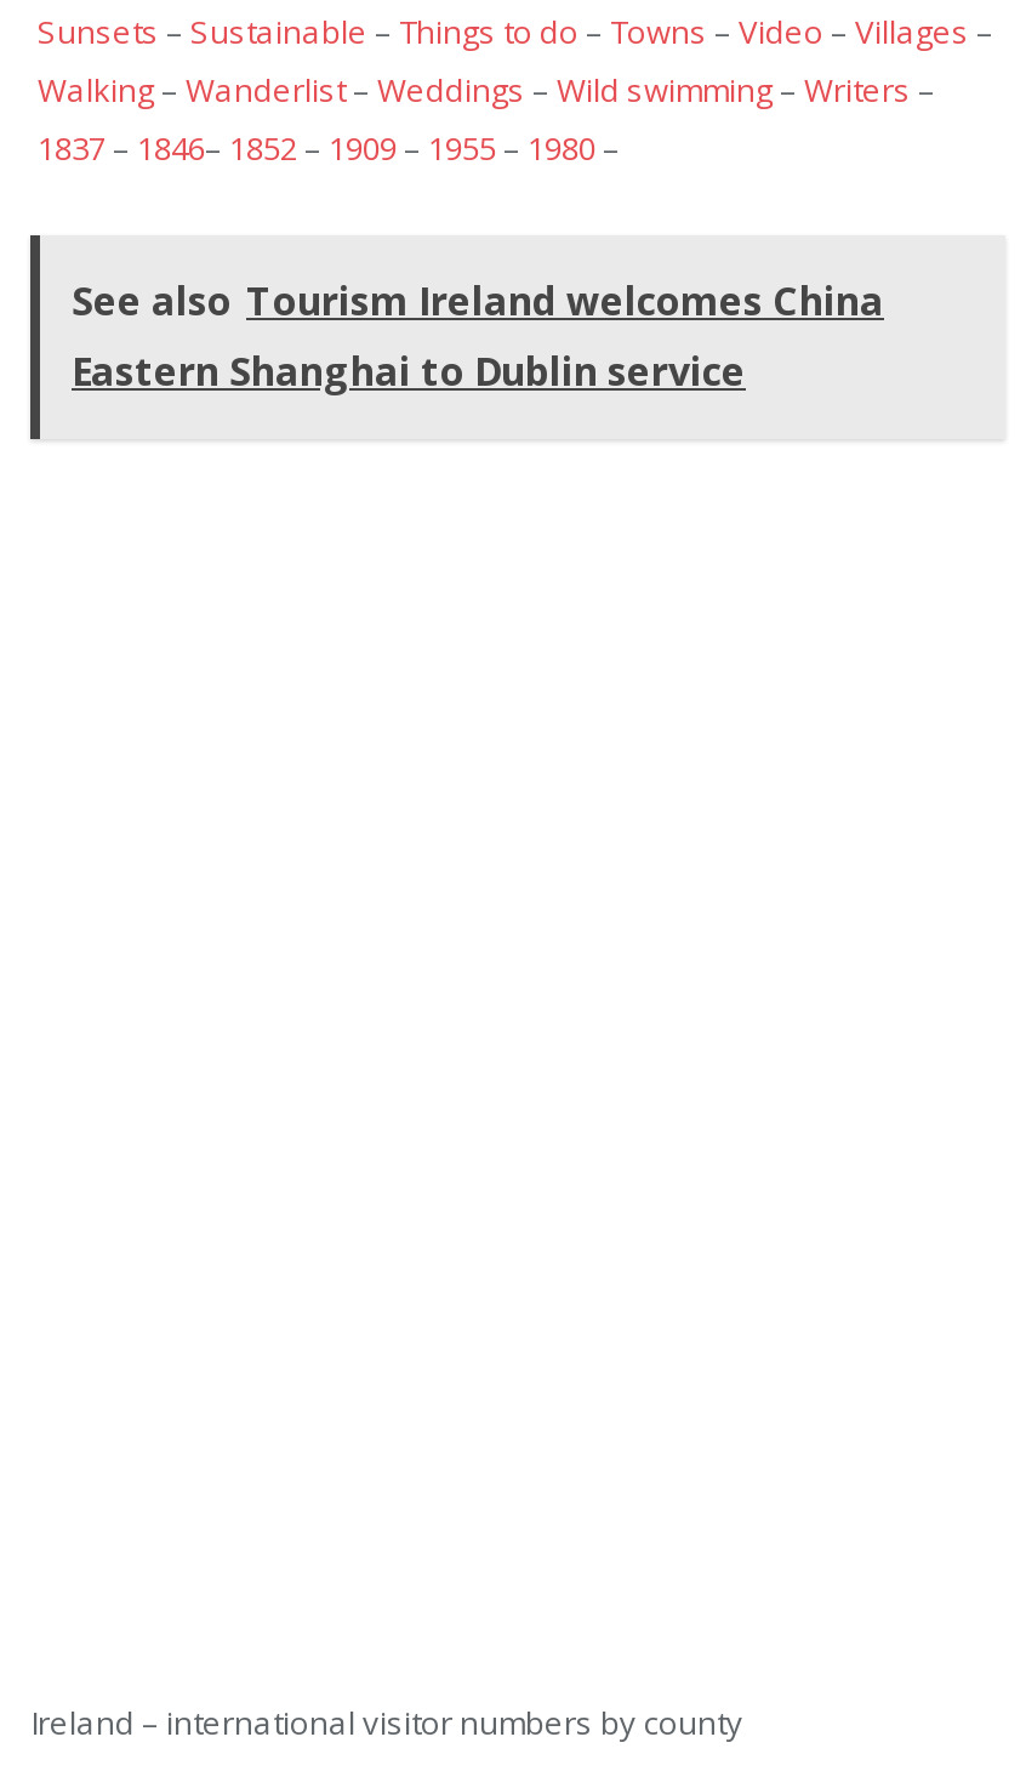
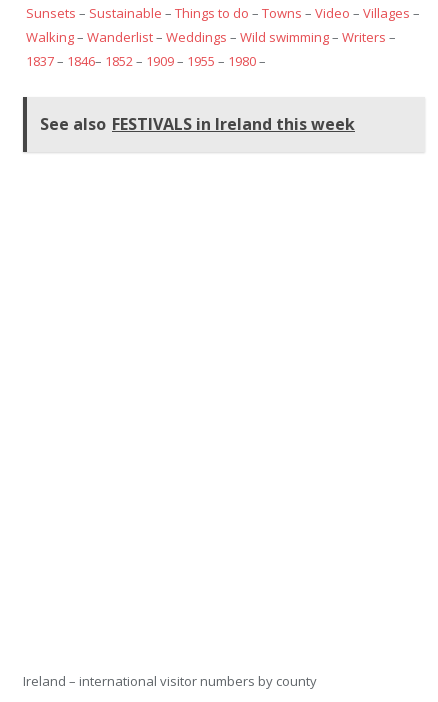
[72,275,884,399] See also Tourism Ireland welcomes China | Eastern Shanghai to Dublin service -> [40,113,355,135] See also FESTIVALS in Ireland this week

